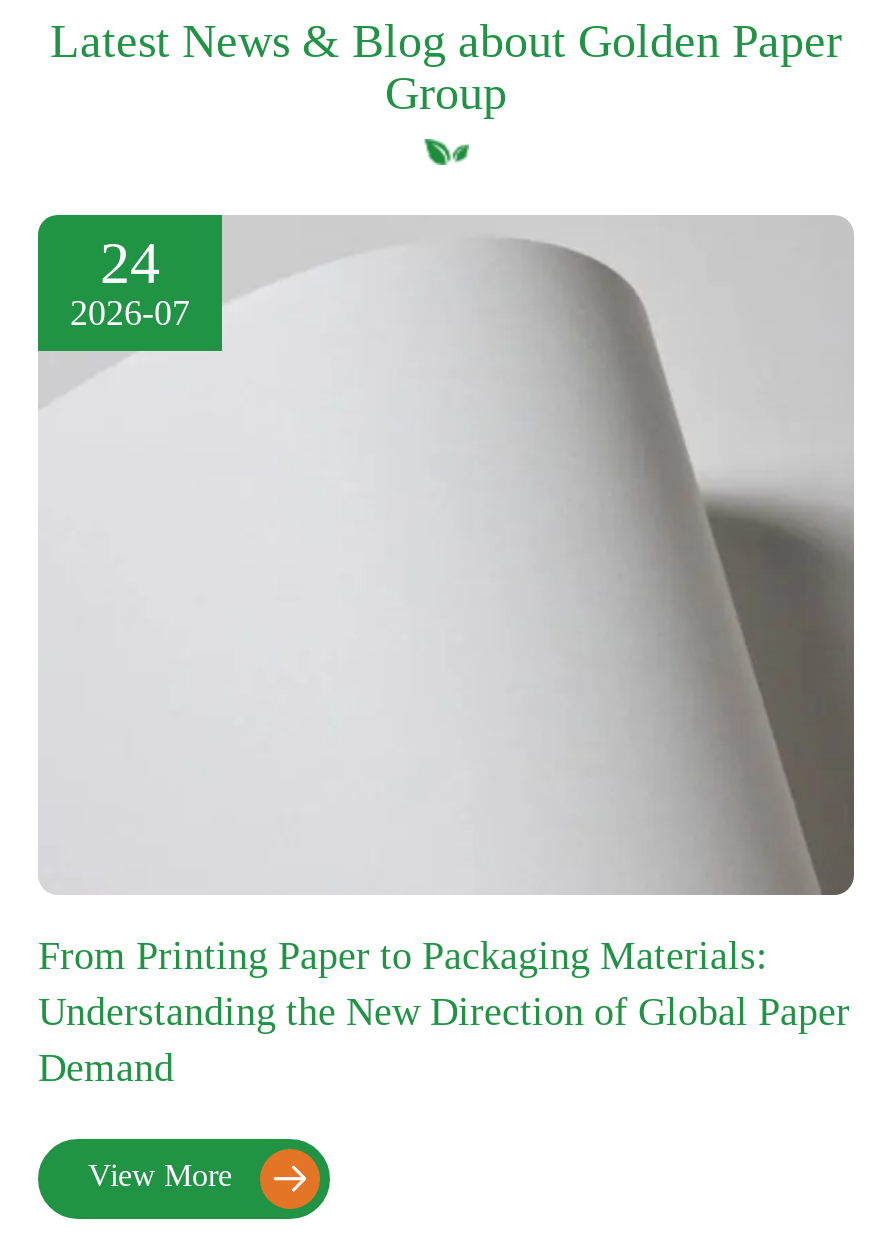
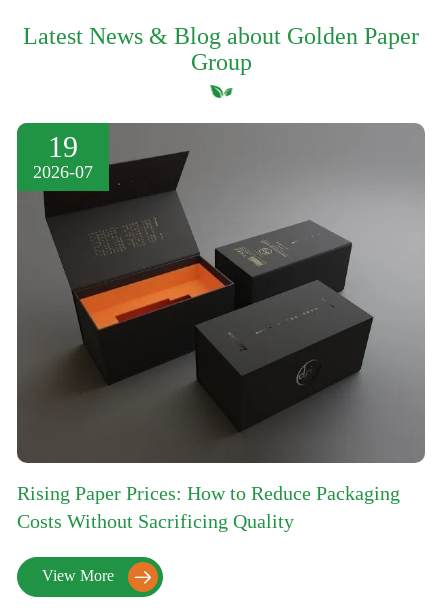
[38,217,852,895] [image] | 24 -> [16,123,425,460] [image] | 19
[38,934,850,1090] From Printing Paper to Packaging Materials: | Understanding the New Direction of Global Paper | Demand -> [17,482,400,532] Rising Paper Prices: How to Reduce Packaging | Costs Without Sacrificing Quality

